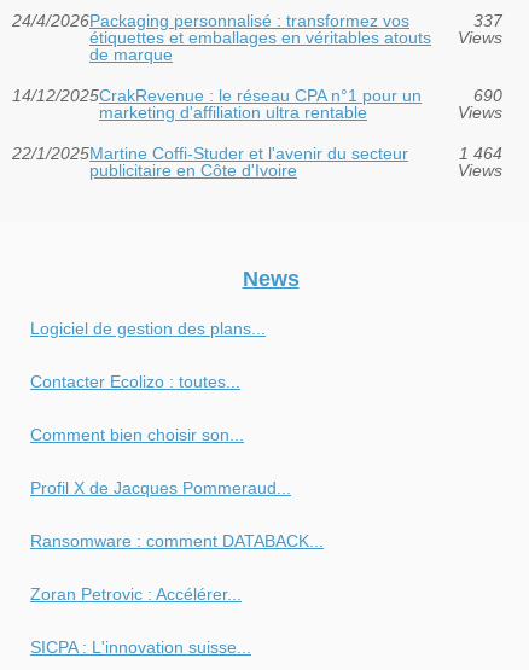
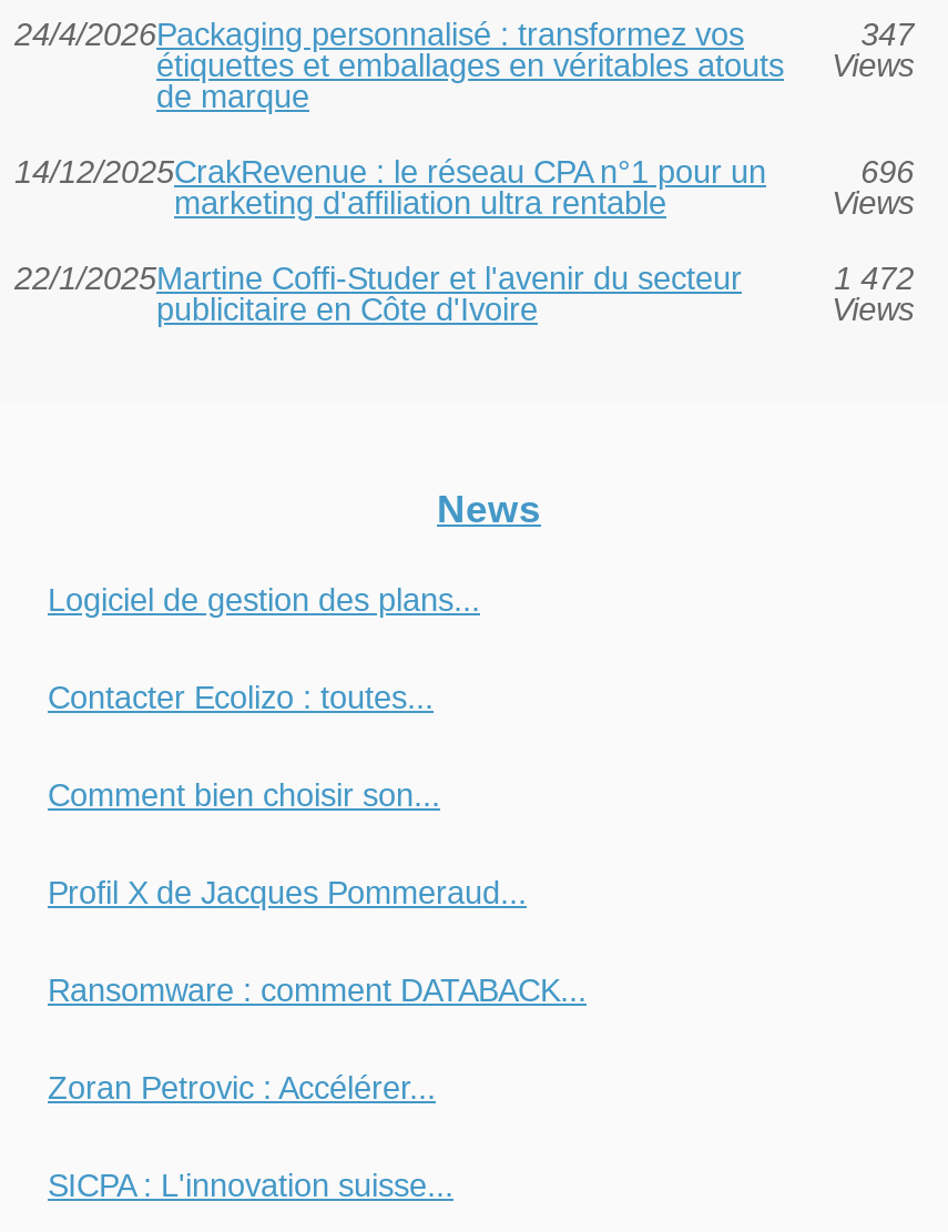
[473,11,502,31] 337 -> [861,17,914,53] 347
[473,86,502,105] 690 -> [861,155,914,190] 696
[458,144,502,163] 1 464 -> [834,261,914,297] 1 472

